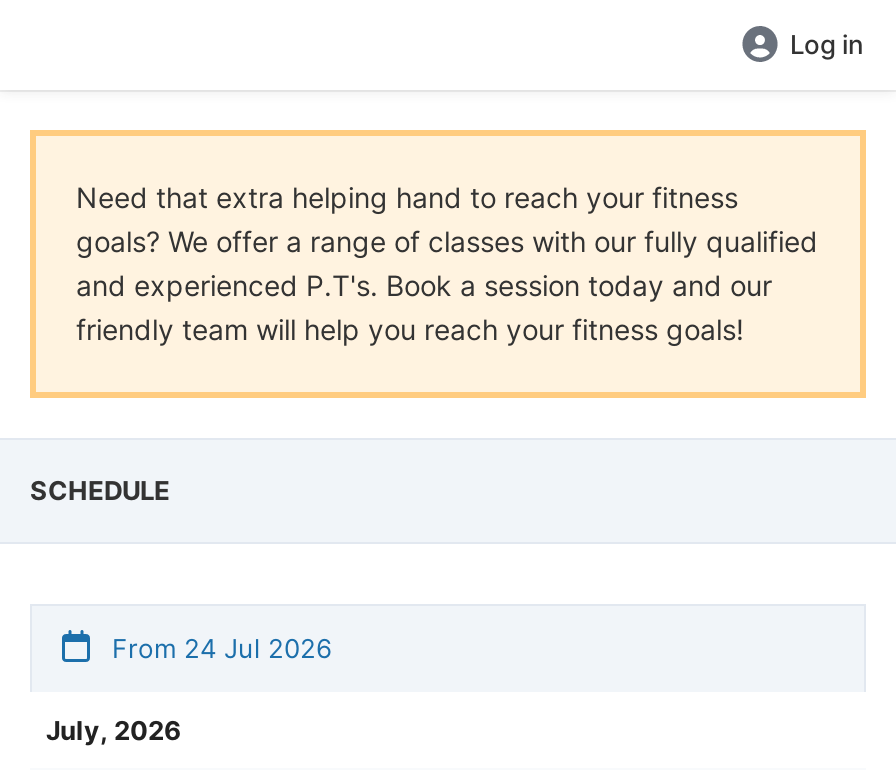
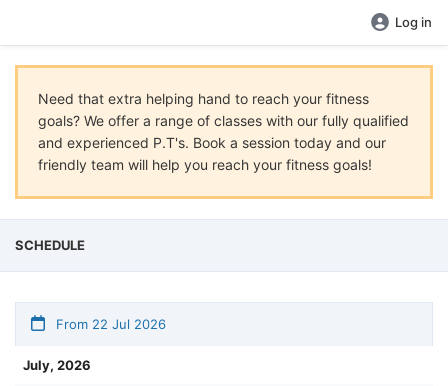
[104,632,332,664] From 24 Jul 2026 -> [52,316,166,332] From 22 Jul 2026

